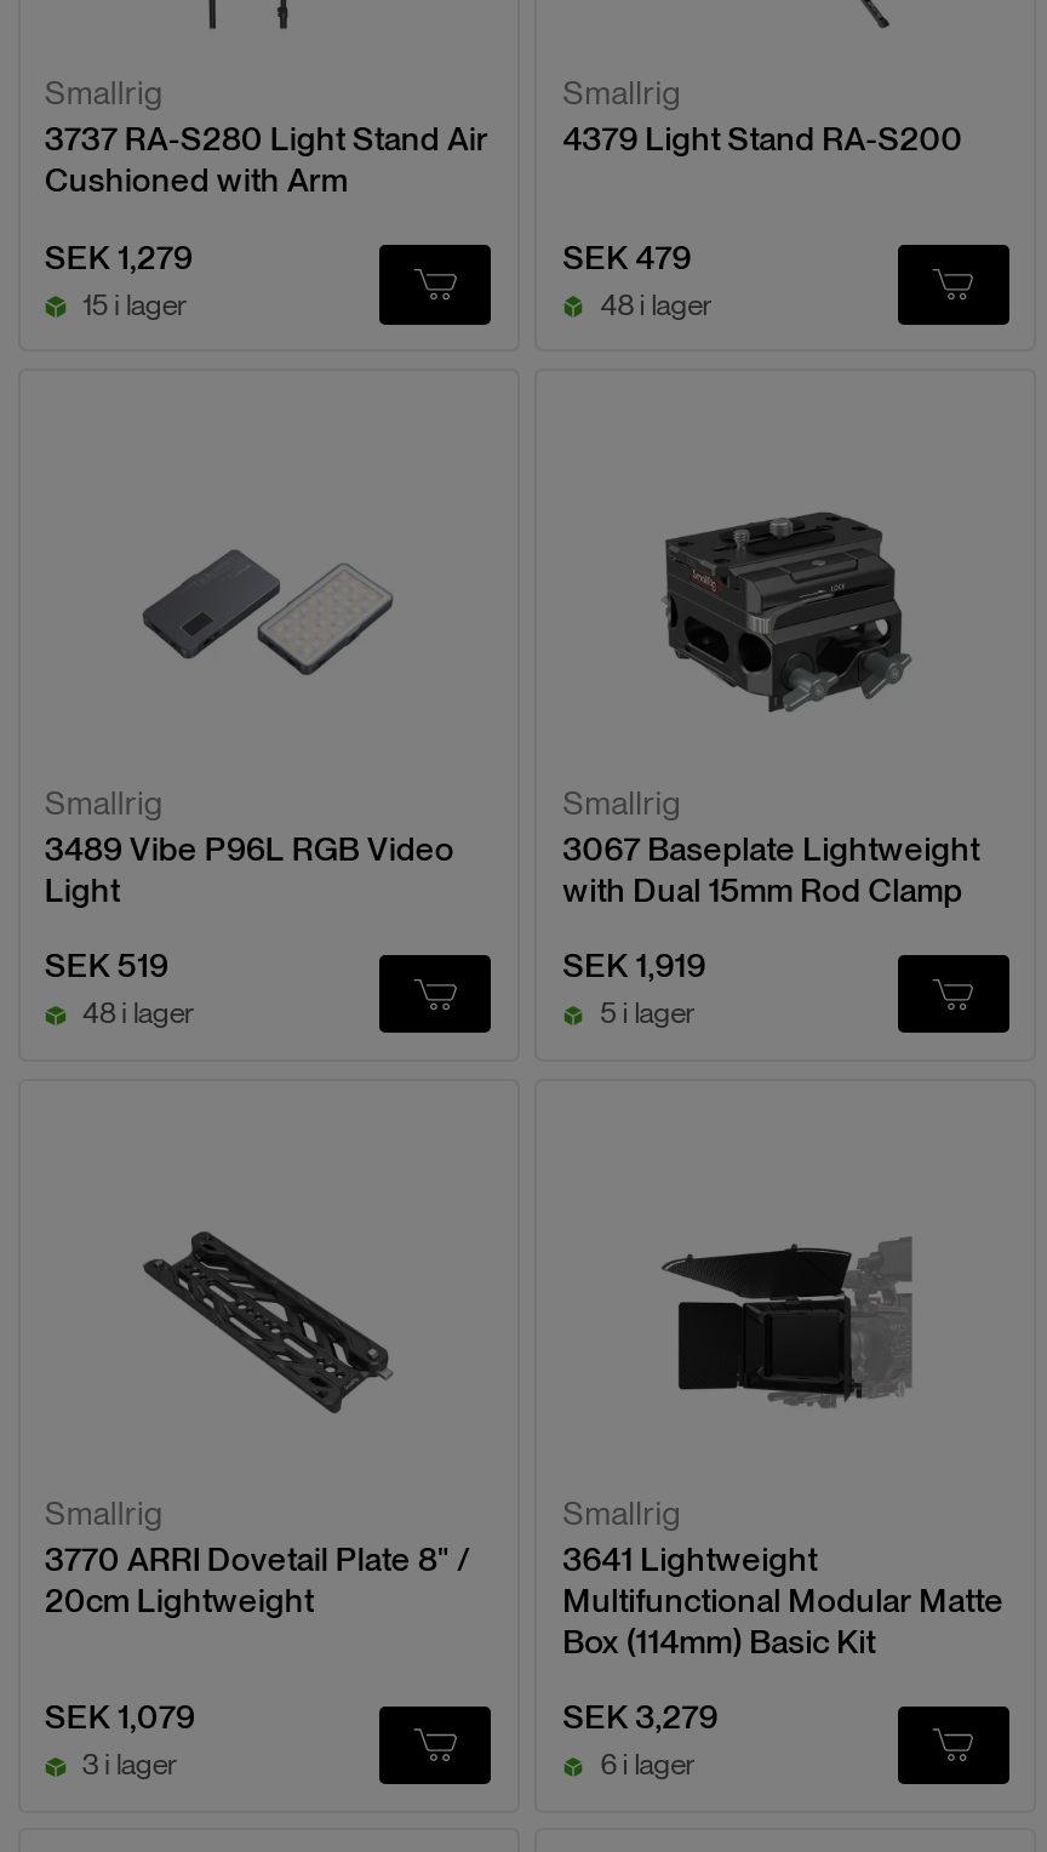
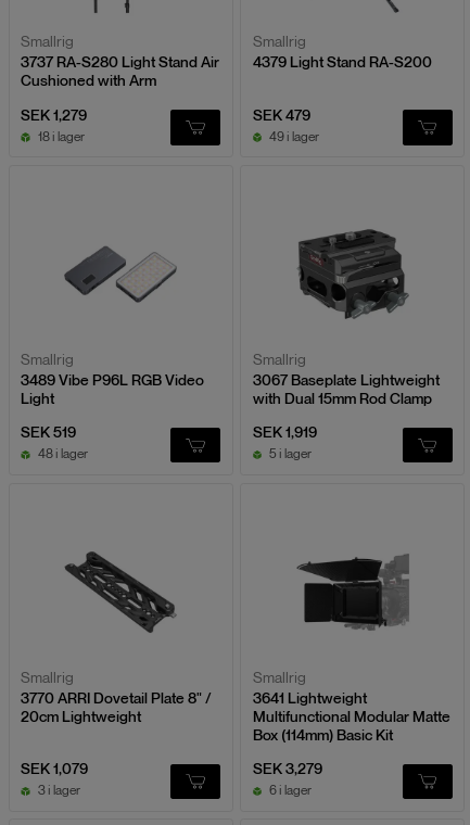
[82,285,187,321] 15 i lager -> [37,128,84,144] 18 i lager
[601,285,712,321] 48 i lager -> [270,128,319,144] 49 i lager

